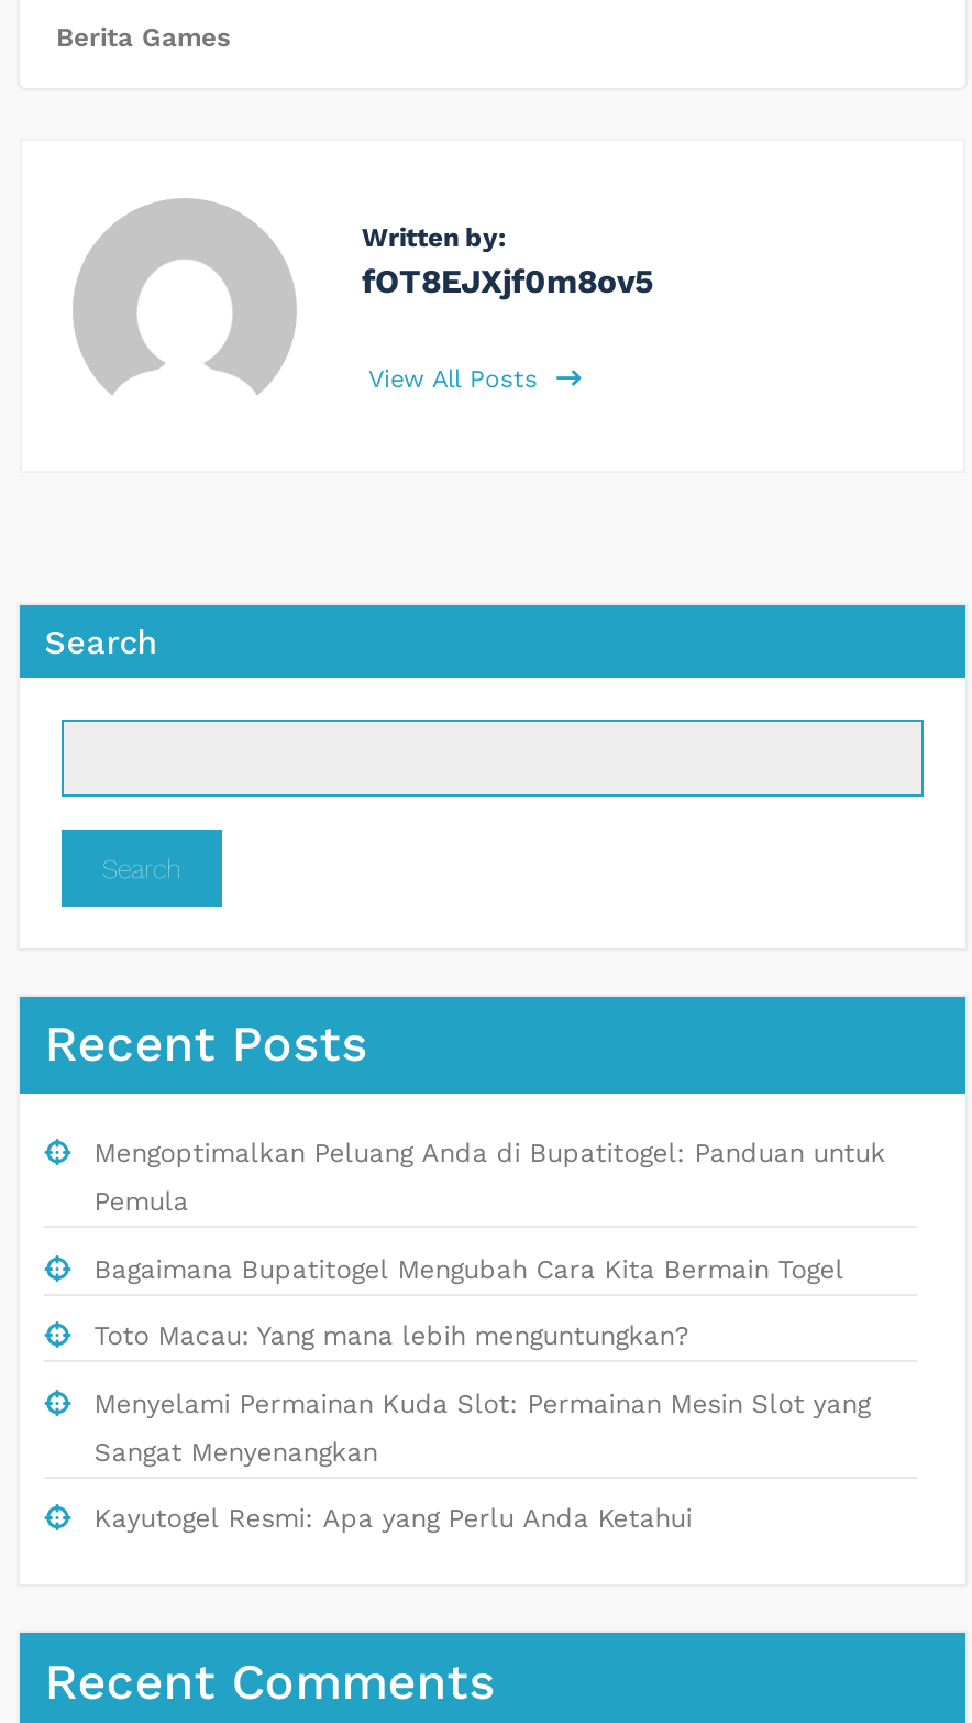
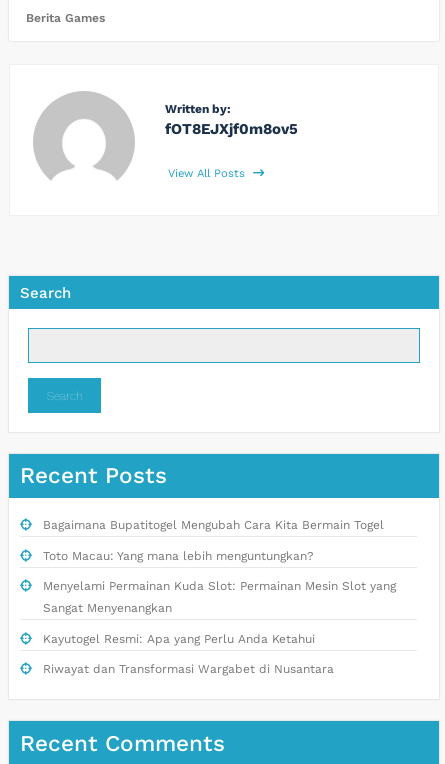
[94,1138,886,1217] Mengoptimalkan Peluang Anda di Bupatitogel: Panduan untuk | Pemula -> none
moved [94,1253,870,1534] -> [43,518,396,645]: Bagaimana Bupatitogel Mengubah Cara Kita Bermain Togel | Toto Macau: Yang mana lebih menguntungkan? | Menyelami Permainan Kuda Slot: Permainan Mesin Slot yang | Sangat Menyenangkan | Kayutogel Resmi: Apa yang Perlu Anda Ketahui
none -> [43,662,334,676] Riwayat dan Transformasi Wargabet di Nusantara

